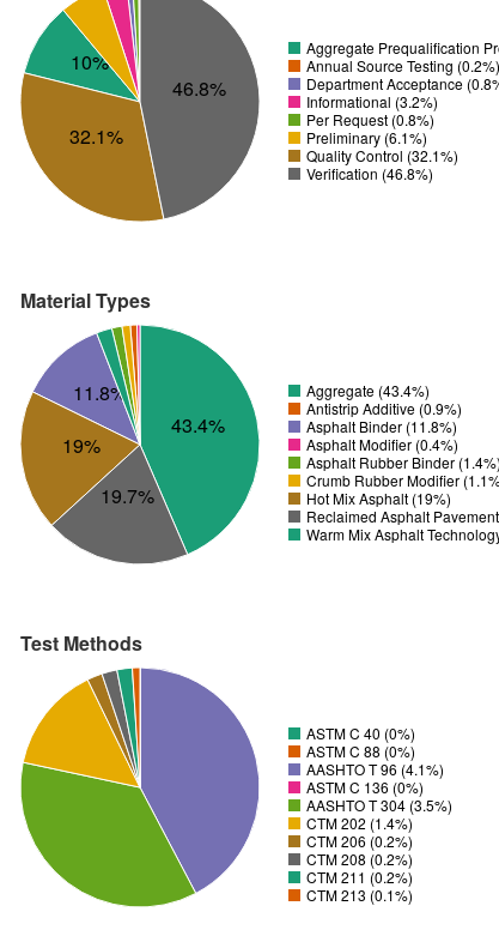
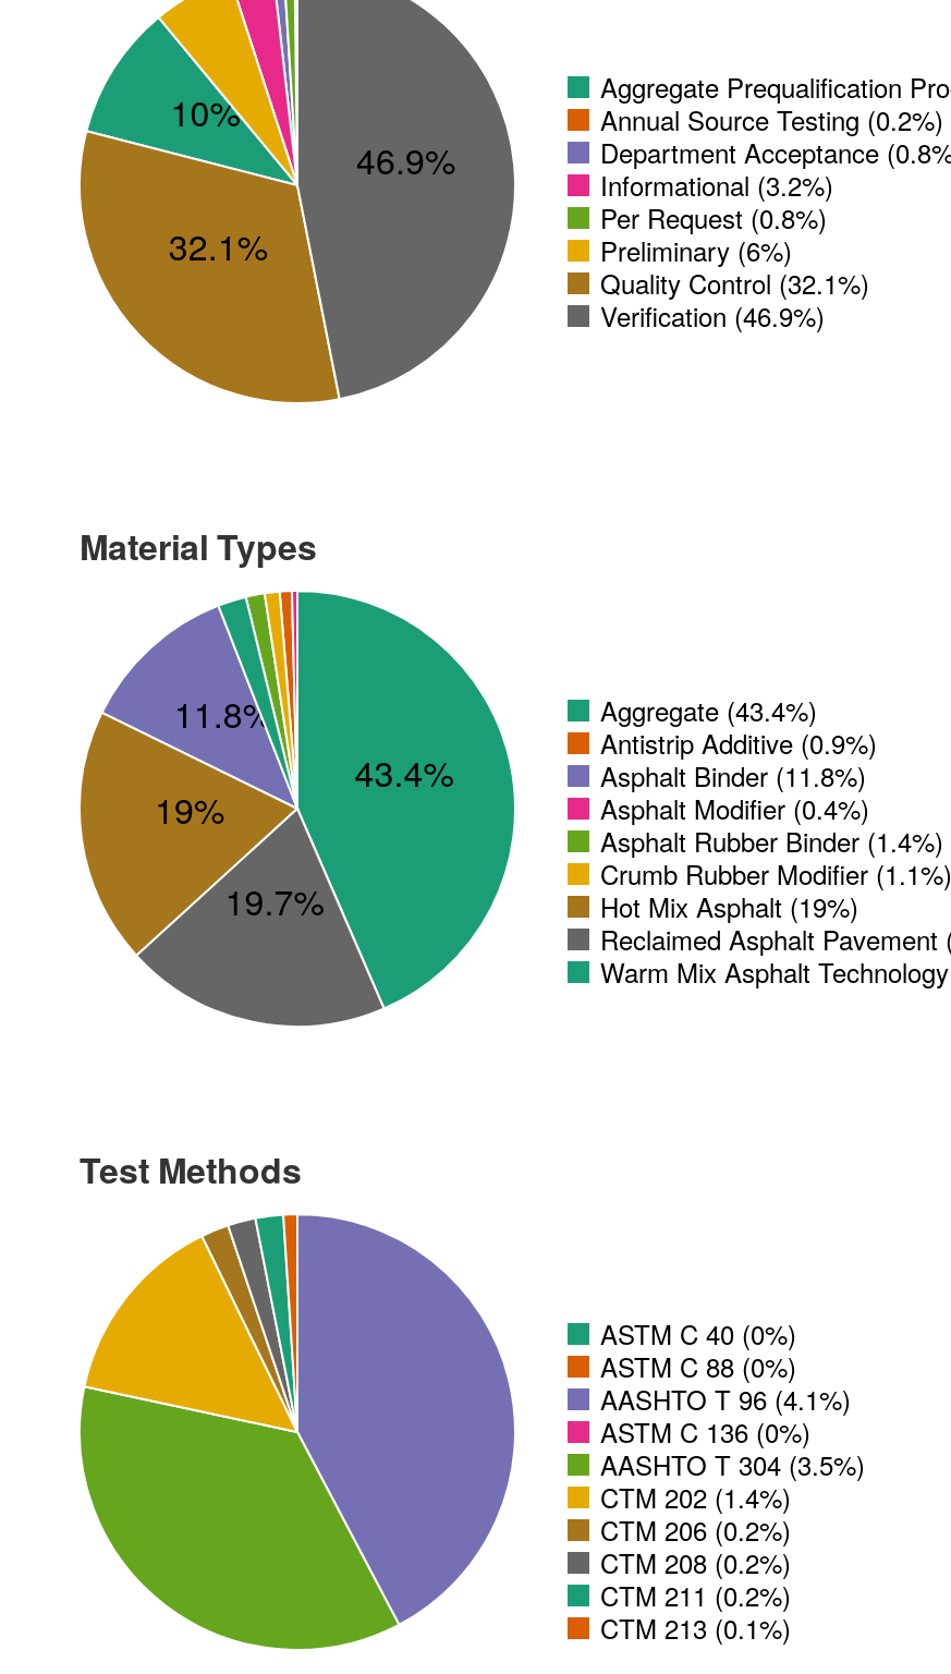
[173,74,226,102] 46.8% -> [356,134,455,184] 46.9%
[306,127,427,147] Preliminary (6.1%) -> [600,231,792,269] Preliminary (6%)
[306,163,433,183] Verification (46.8%) -> [600,296,825,335] Verification (46.9%)

